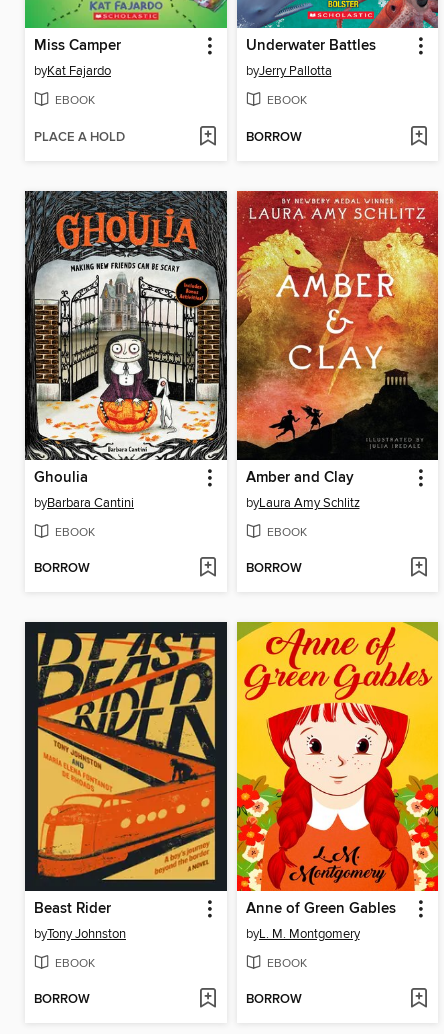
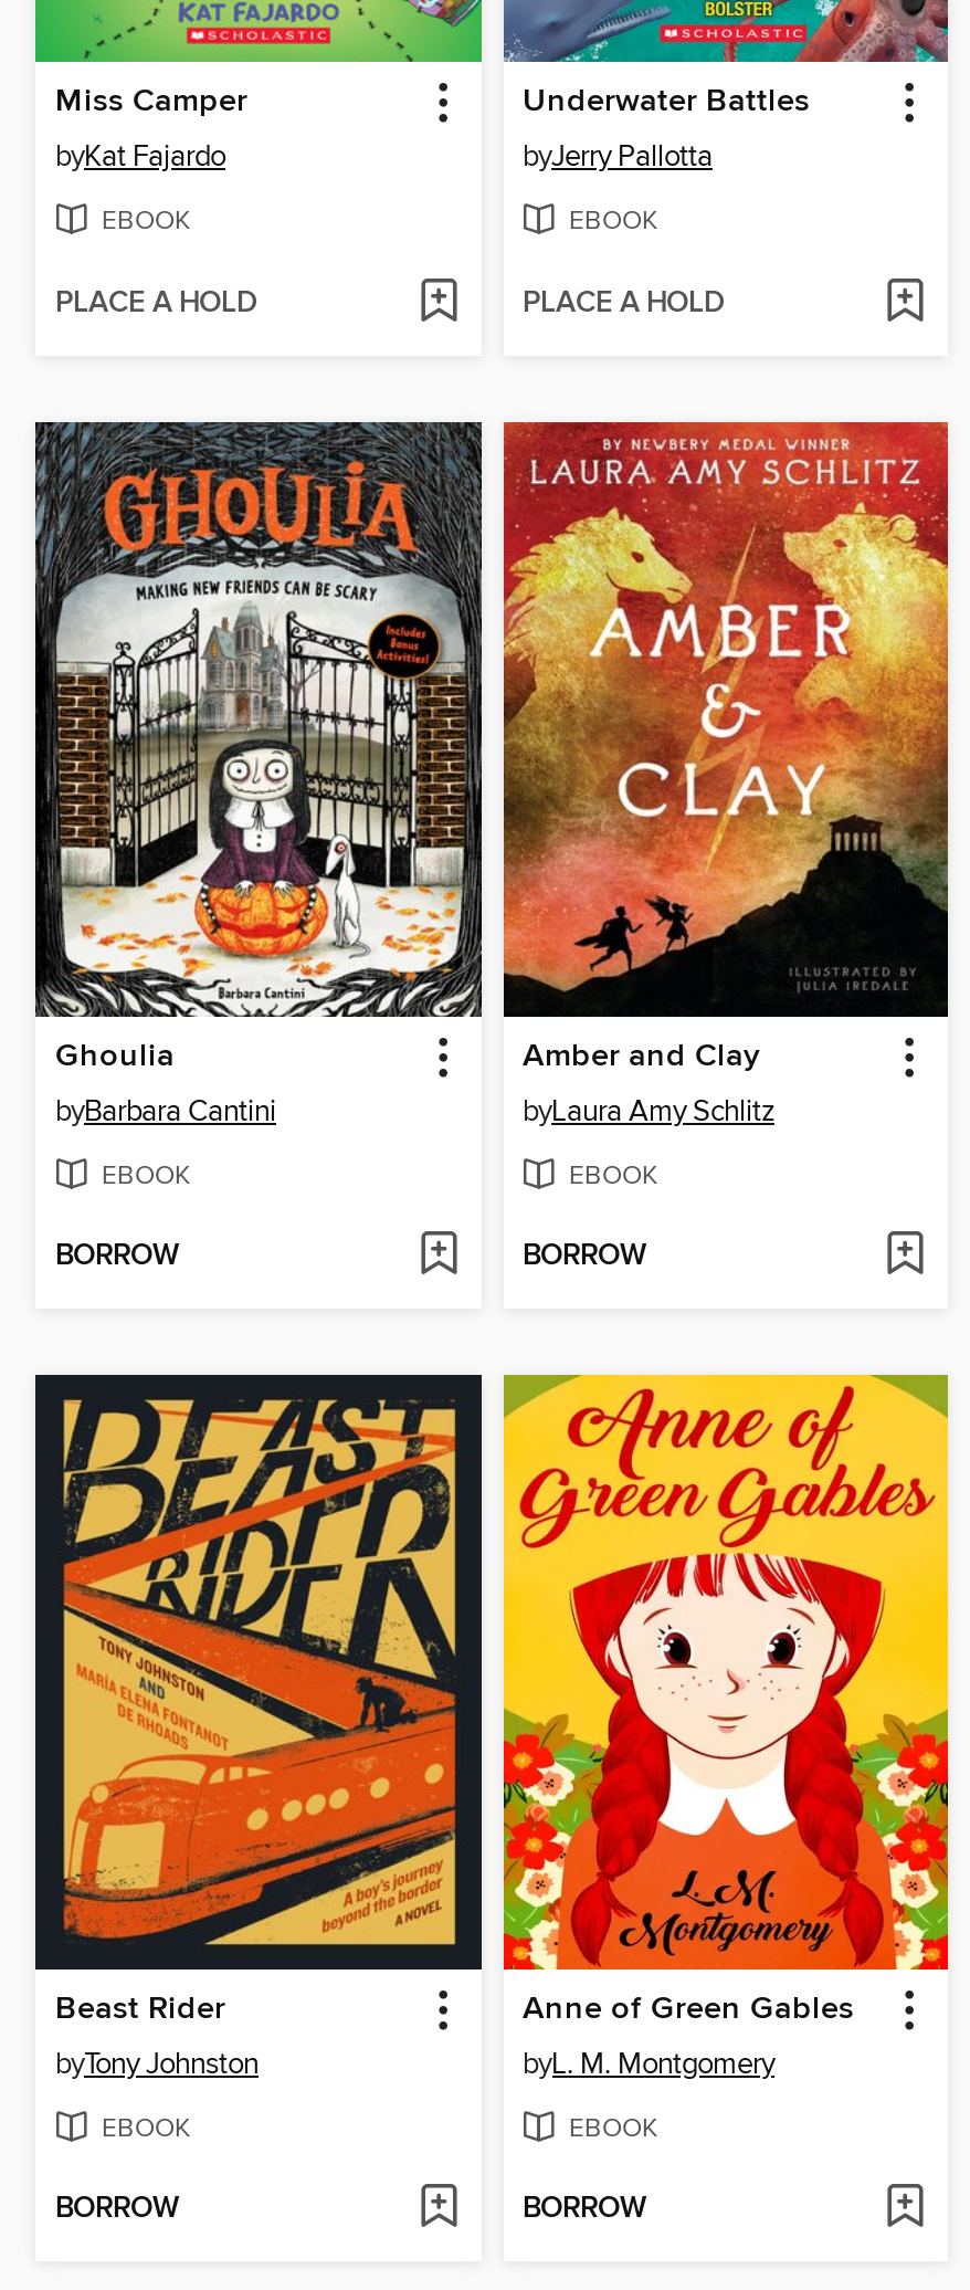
[245,129,301,146] BORROW -> [523,285,724,323] PLACE A HOLD

